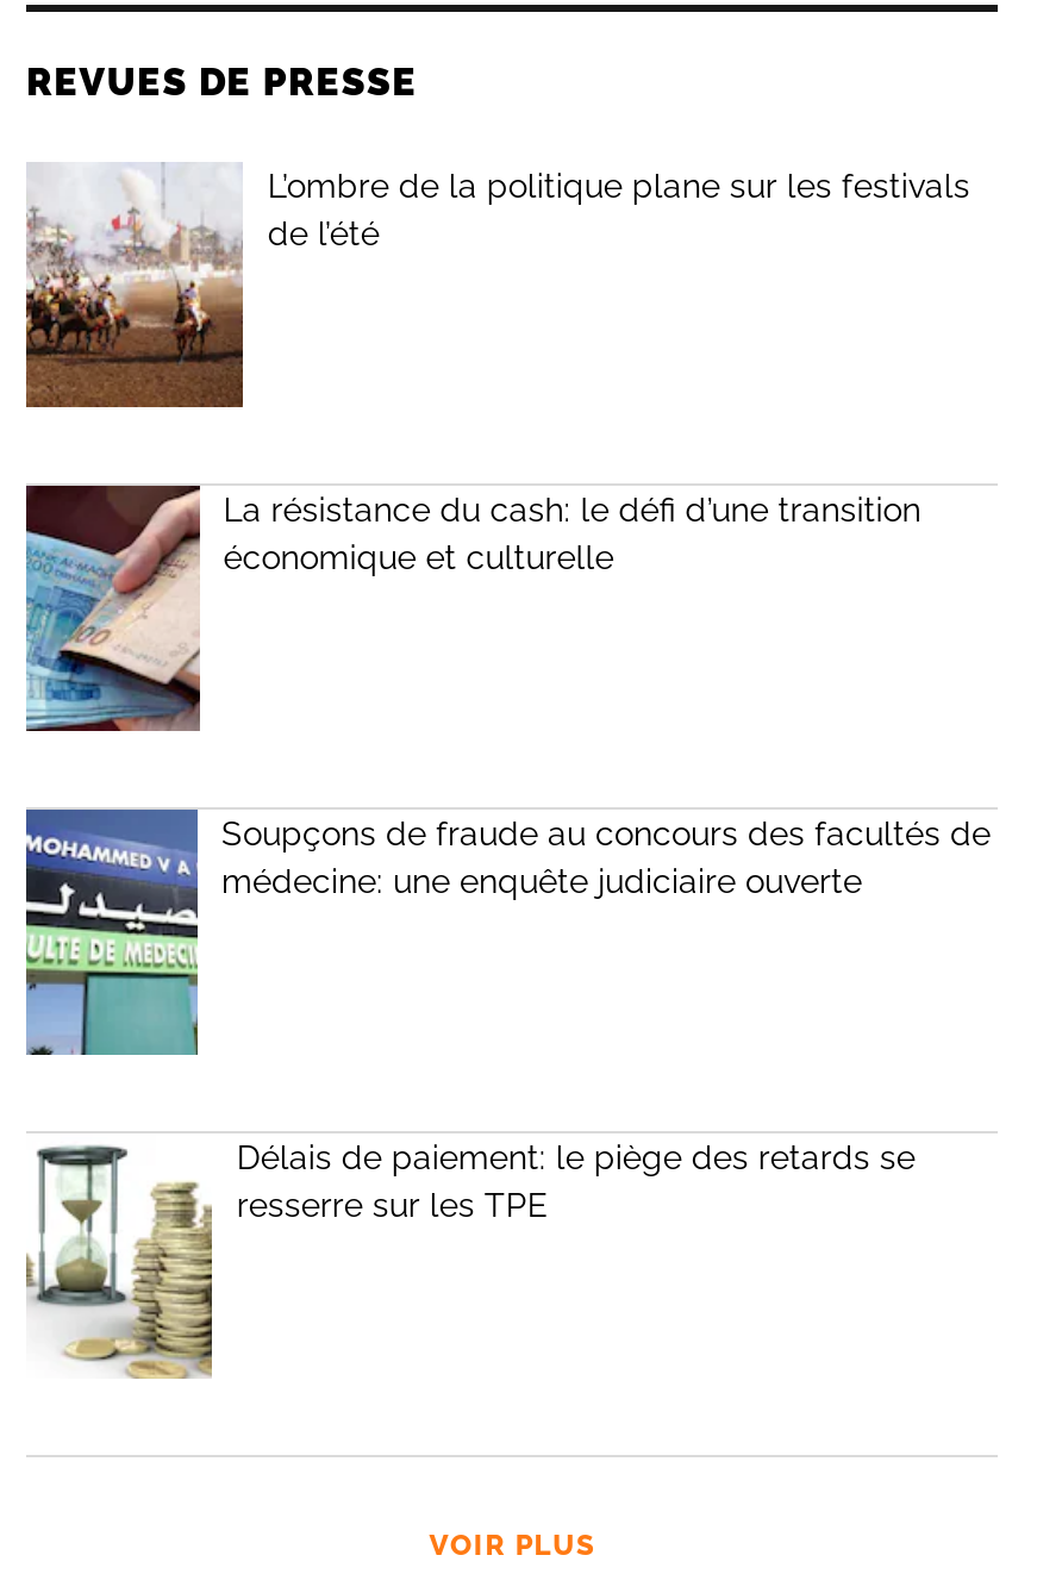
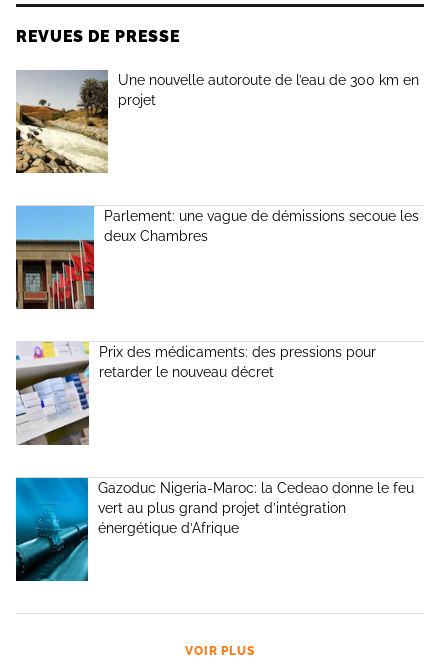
[24,164,970,410] [image] | L’ombre de la politique plane sur les festivals | de l’été -> [15,70,419,174] [image] | Une nouvelle autoroute de l’eau de 300 km en | projet
[24,483,921,733] [image] | La résistance du cash: le défi d’une transition | économique et culturelle -> [15,205,419,310] [image] | Parlement: une vague de démissions secoue les | deux Chambres
[24,807,991,1057] [image] | Soupçons de fraude au concours des facultés de | médecine: une enquête judiciaire ouverte -> [16,341,376,446] [image] | Prix des médicaments: des pressions pour | retarder le nouveau décret
[24,1133,915,1381] [image] | Délais de paiement: le piège des retards se | resserre sur les TPE -> [15,477,414,582] [image] | Gazoduc Nigeria-Maroc: la Cedeao donne le feu | vert au plus grand projet d’intégration | énergétique d’Afrique

